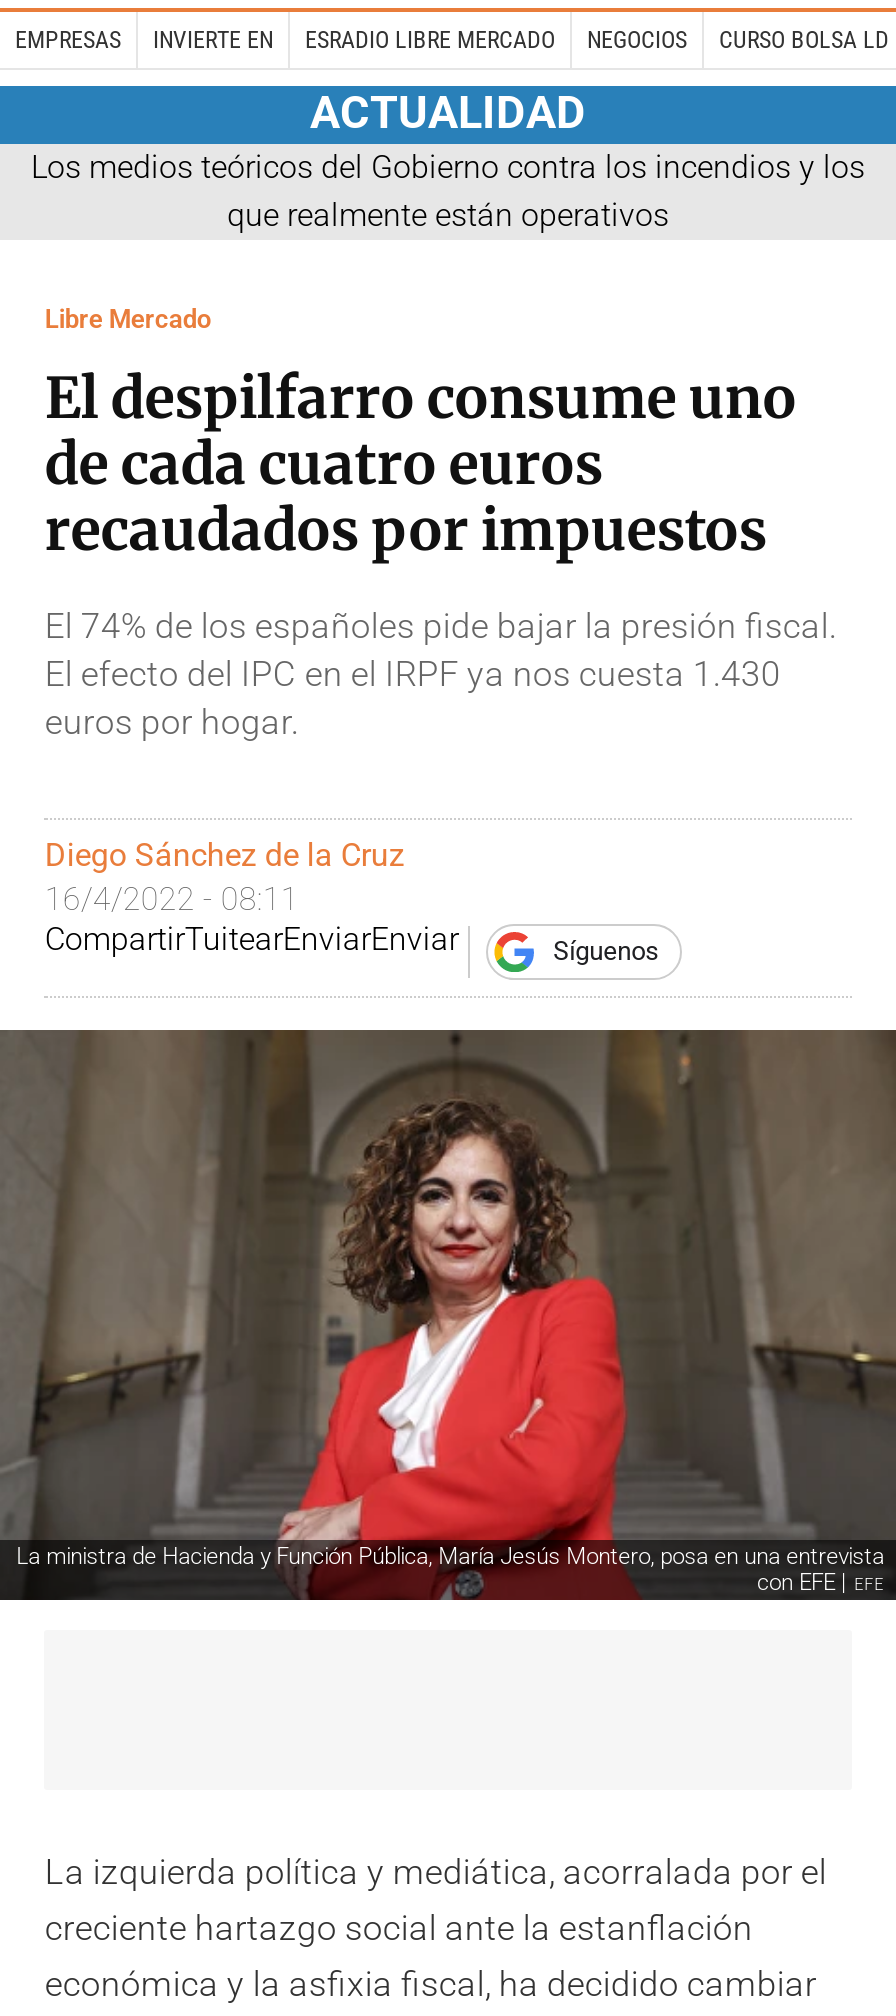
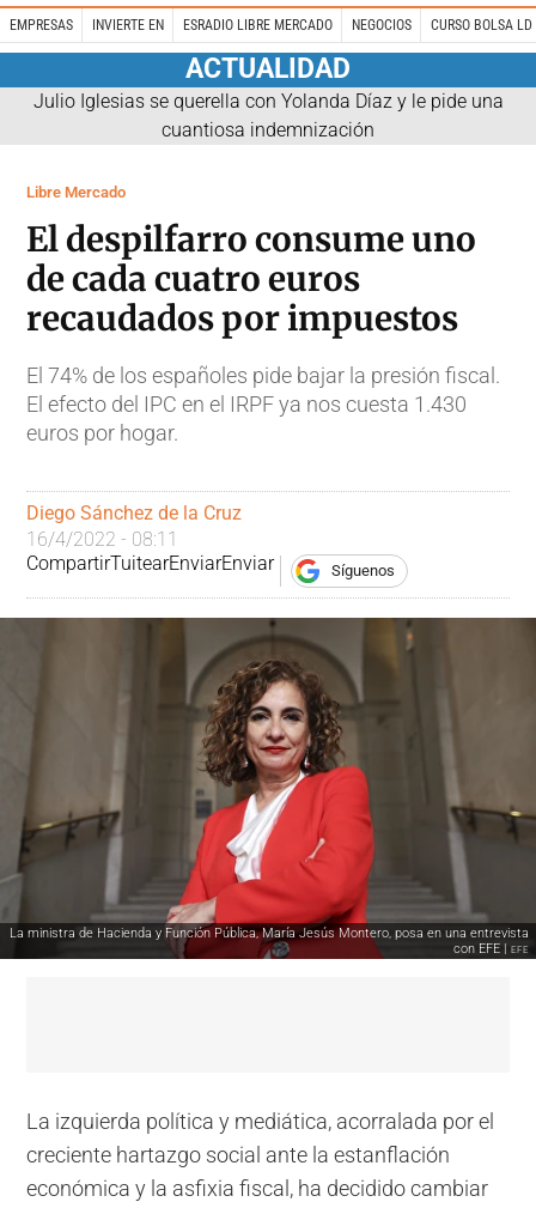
[31,147,865,233] Los medios teóricos del Gobierno contra los incendios y los | que realmente están operativos -> [33,89,503,141] Julio Iglesias se querella con Yolanda Díaz y le pide una | cuantiosa indemnización

